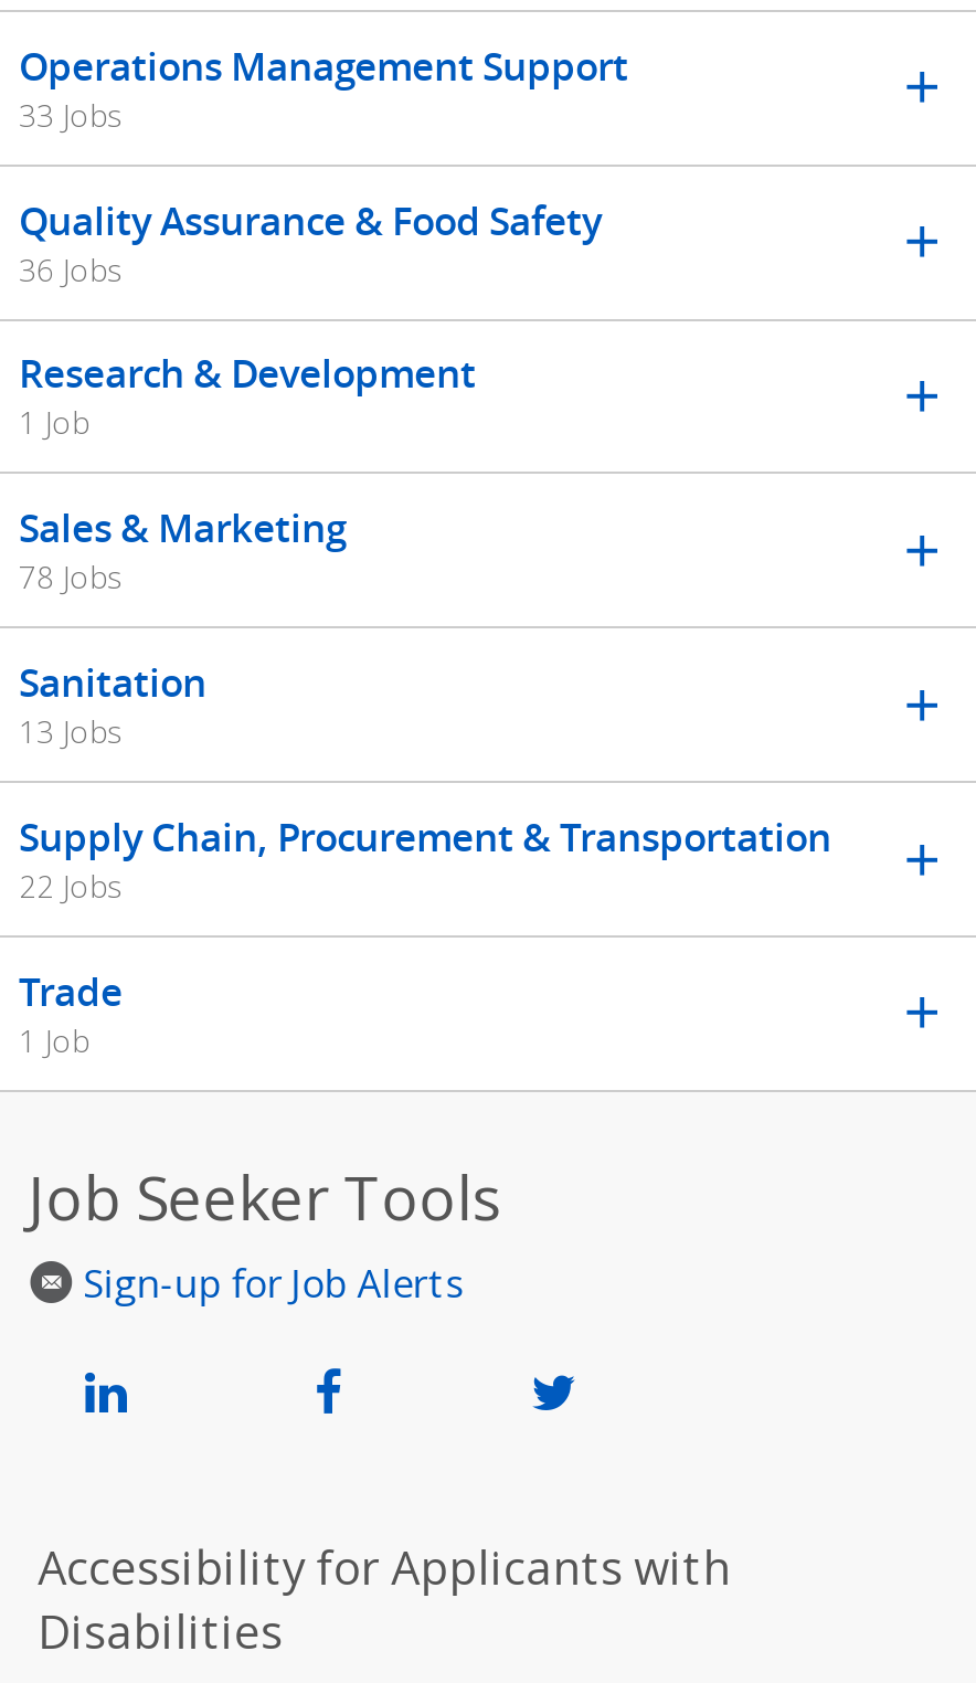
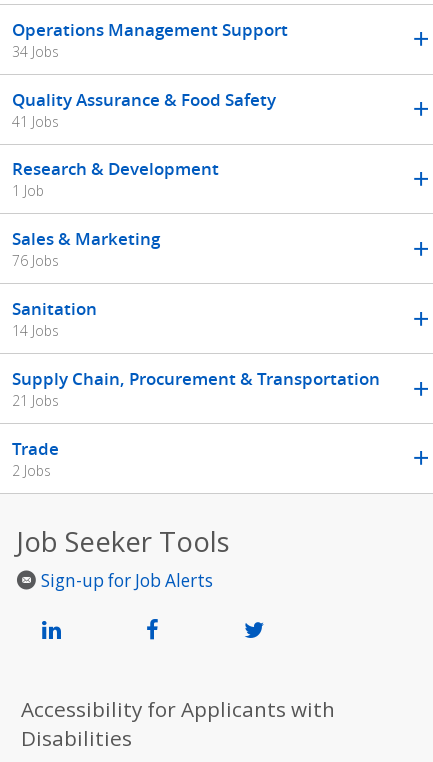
[19,93,123,135] 33 Jobs -> [12,42,59,61] 34 Jobs
[19,248,123,290] 36 Jobs -> [12,112,59,131] 41 Jobs
[19,556,123,598] 78 Jobs -> [12,251,59,270] 76 Jobs
[19,711,123,753] 13 Jobs -> [12,321,59,340] 14 Jobs
[19,865,123,907] 22 Jobs -> [12,391,59,410] 21 Jobs
[19,1020,89,1061] 1 Job -> [12,461,51,480] 2 Jobs

